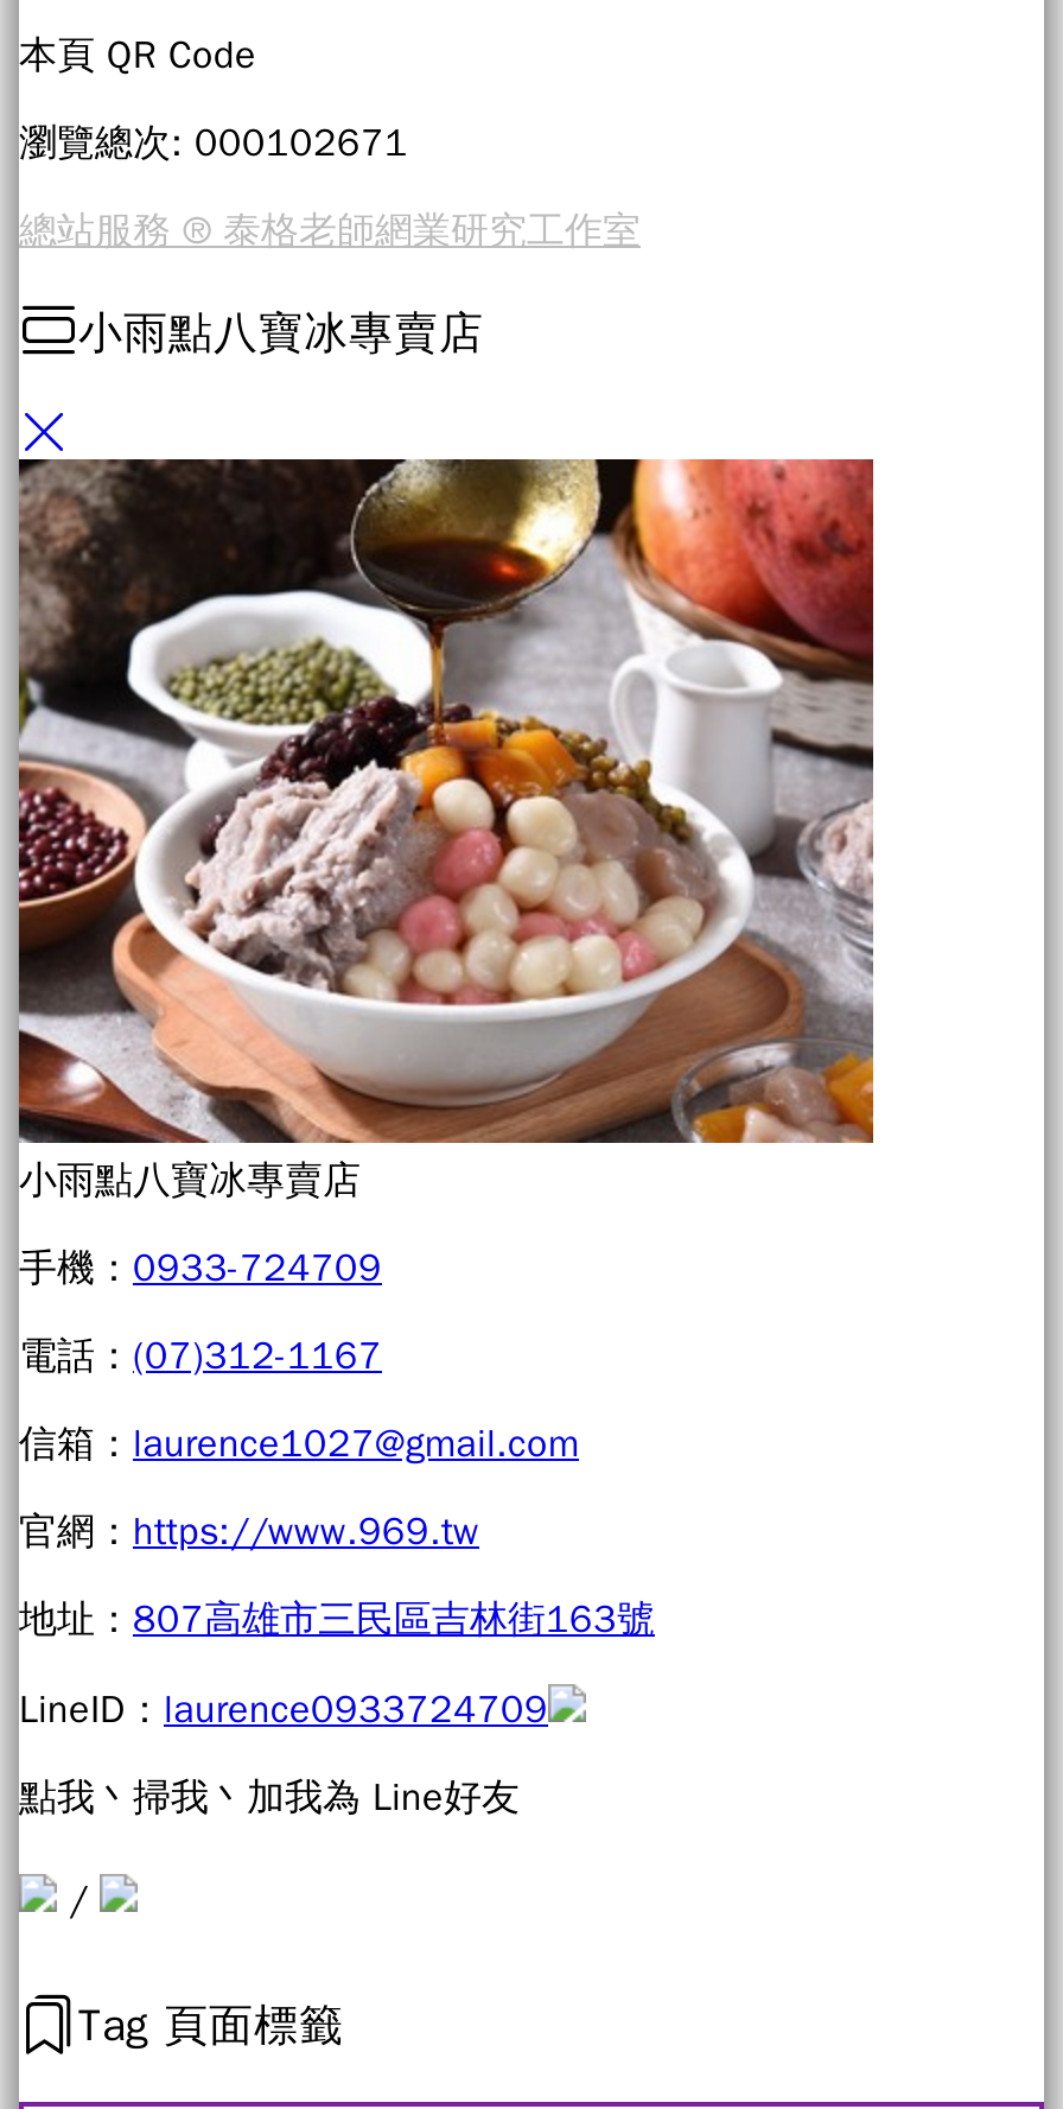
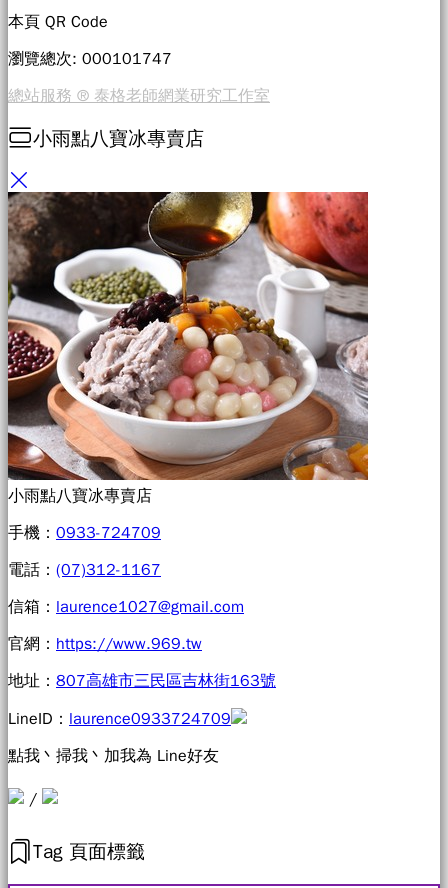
[19,120,408,167] 瀏覽總次: 000102671 -> [8,49,172,69] 瀏覽總次: 000101747

